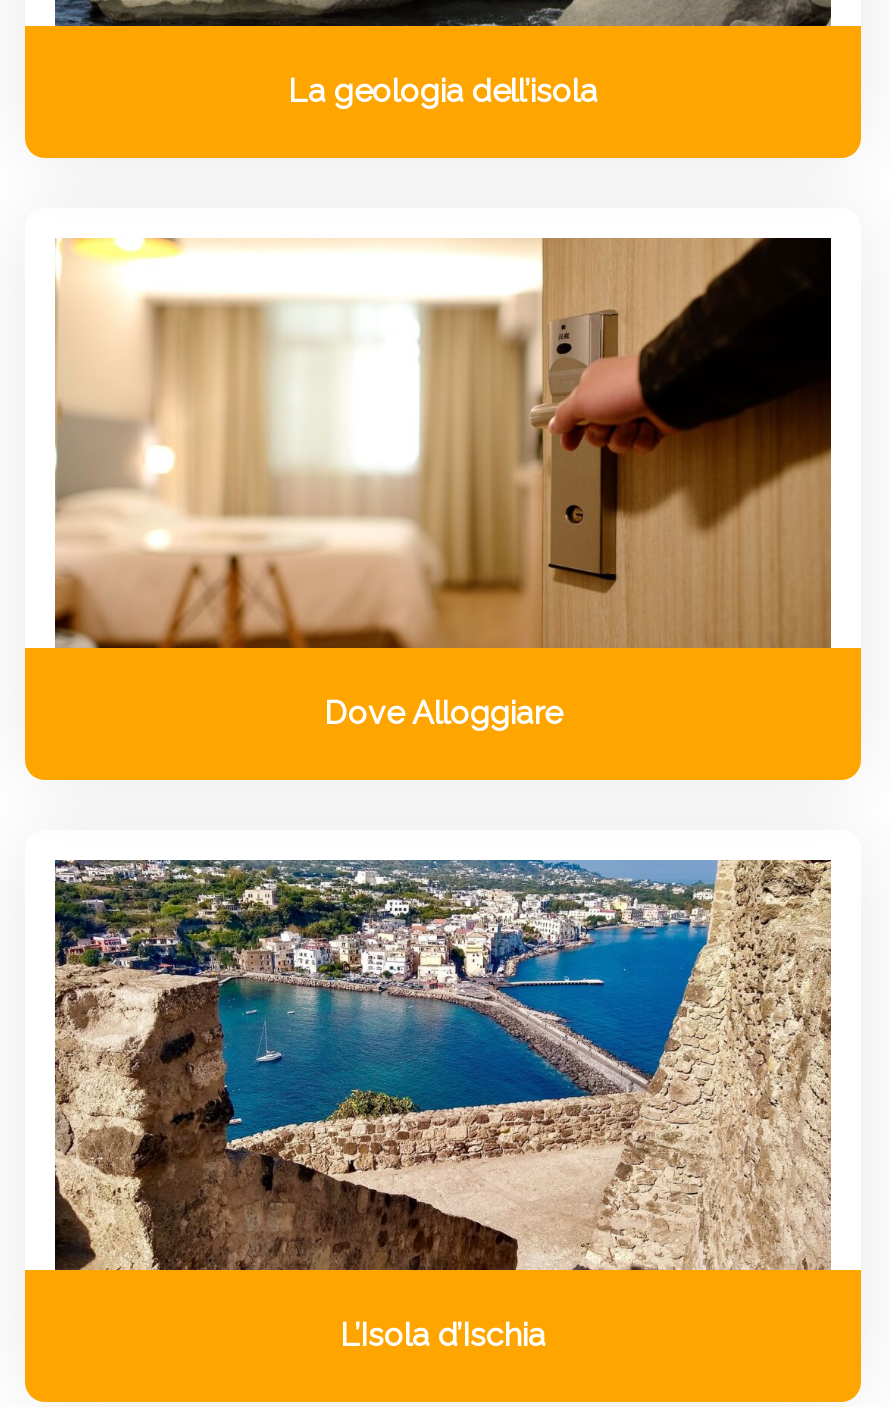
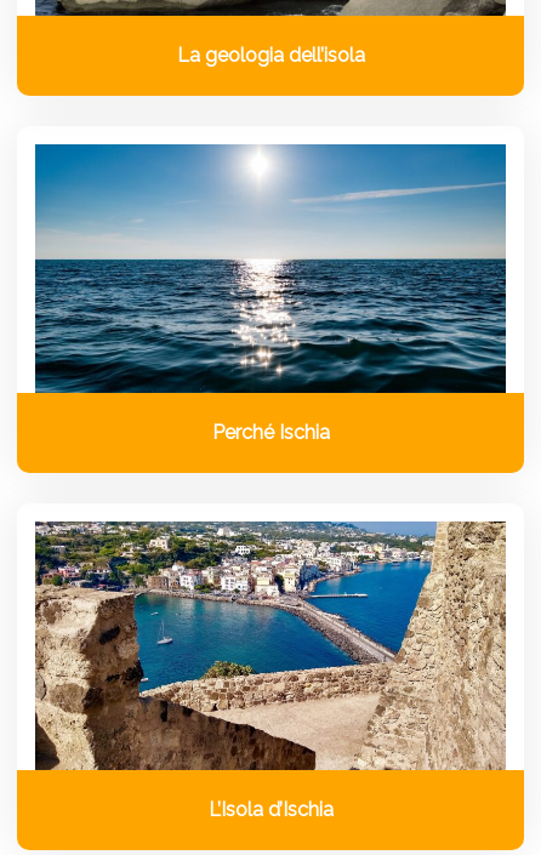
[53,236,833,732] [image] | Dove Alloggiare -> [34,143,507,444] [image] | Perché Ischia

